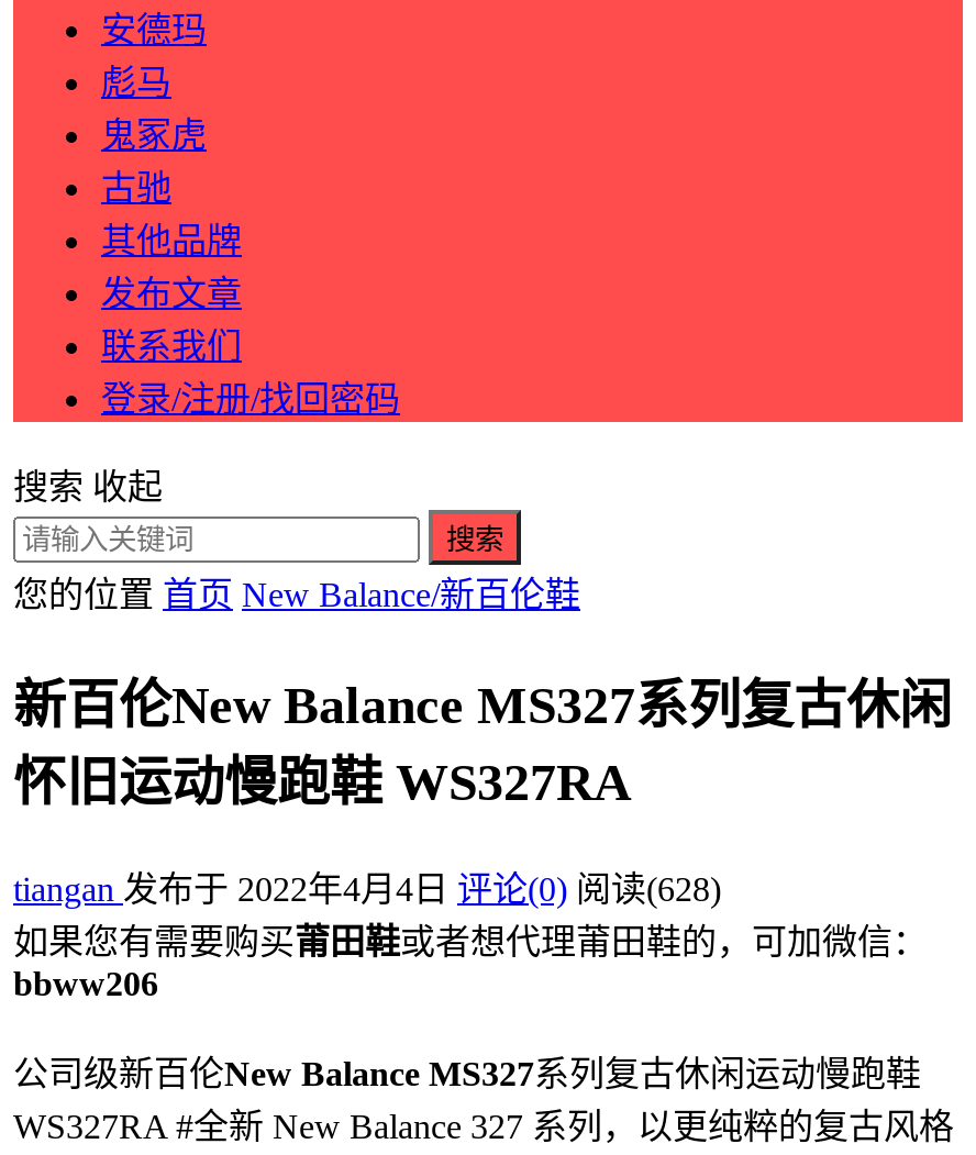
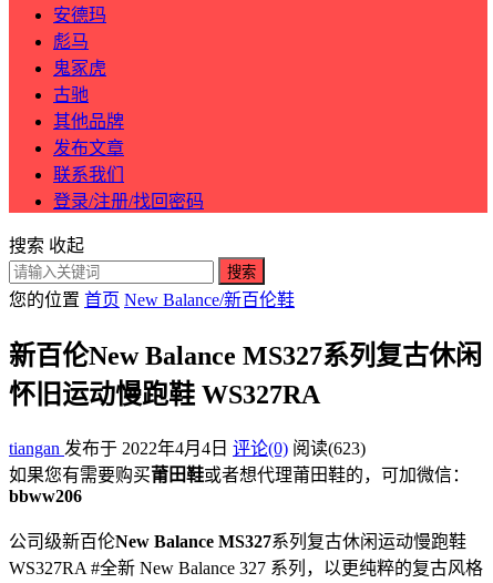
[13,870,721,907] tiangan发布于 2022年4月4日评论(0) 阅读(628) -> [9,439,366,458] tiangan发布于 2022年4月4日评论(0) 阅读(623)

